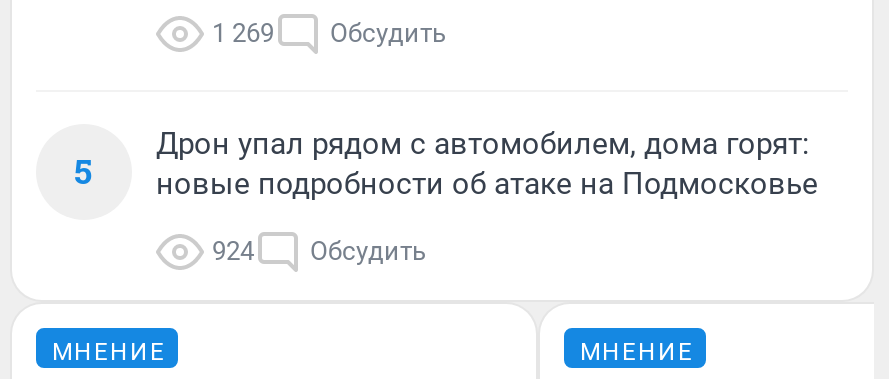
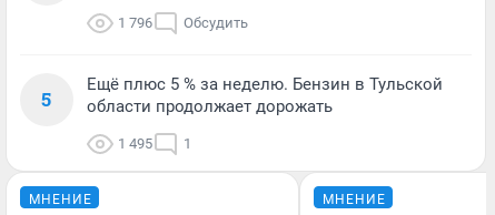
[212,17,446,47] 1 269 Обсудить -> [118,14,248,31] 1 796 Обсудить
[156,125,818,201] Дрон упал рядом с автомобилем, дома горят: | новые подробности об атаке на Подмосковье -> [87,74,443,116] Ещё плюс 5 % за неделю. Бензин в Тульской | области продолжает дорожать
[212,235,426,265] 924 | Обсудить -> [118,135,191,151] 1 495 | 1

